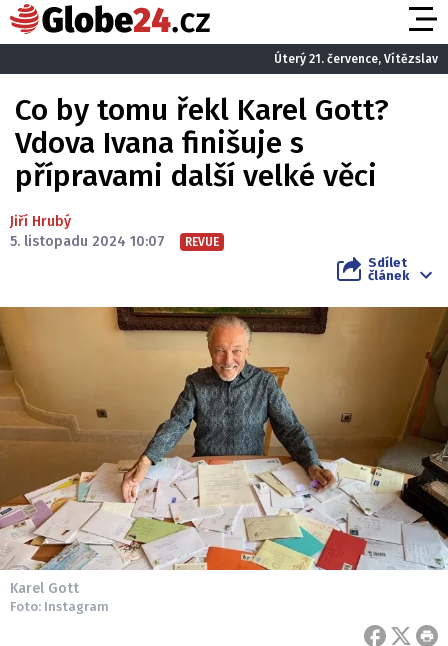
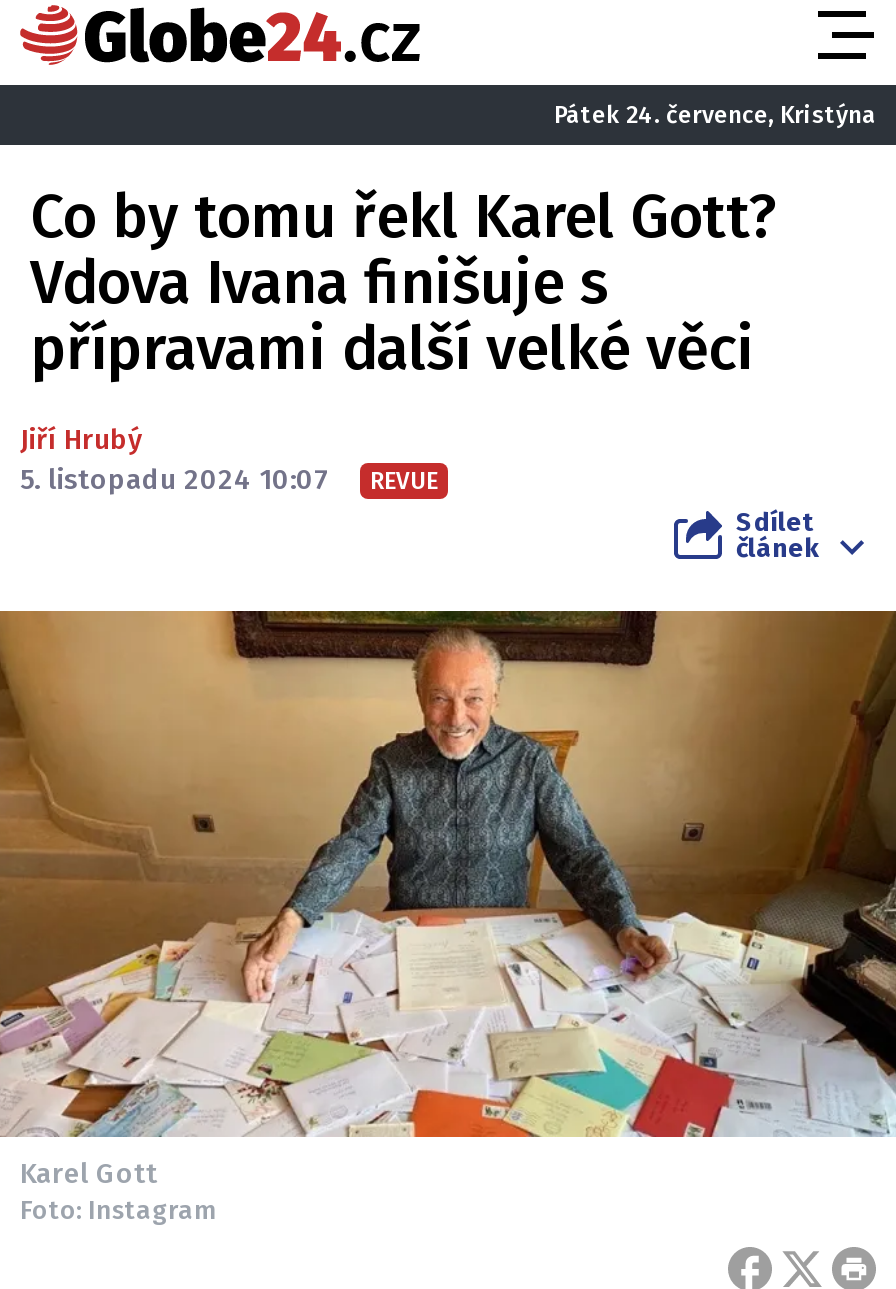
[274,51,438,65] Úterý 21. července, Vítězslav -> [554,100,876,128] Pátek 24. července, Kristýna

